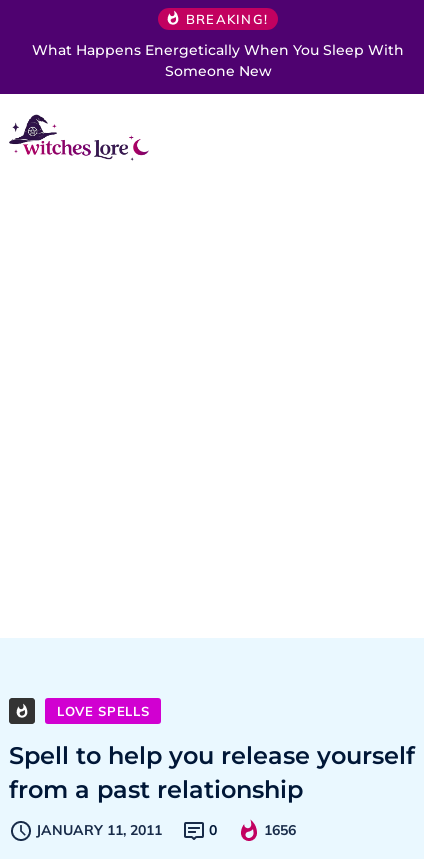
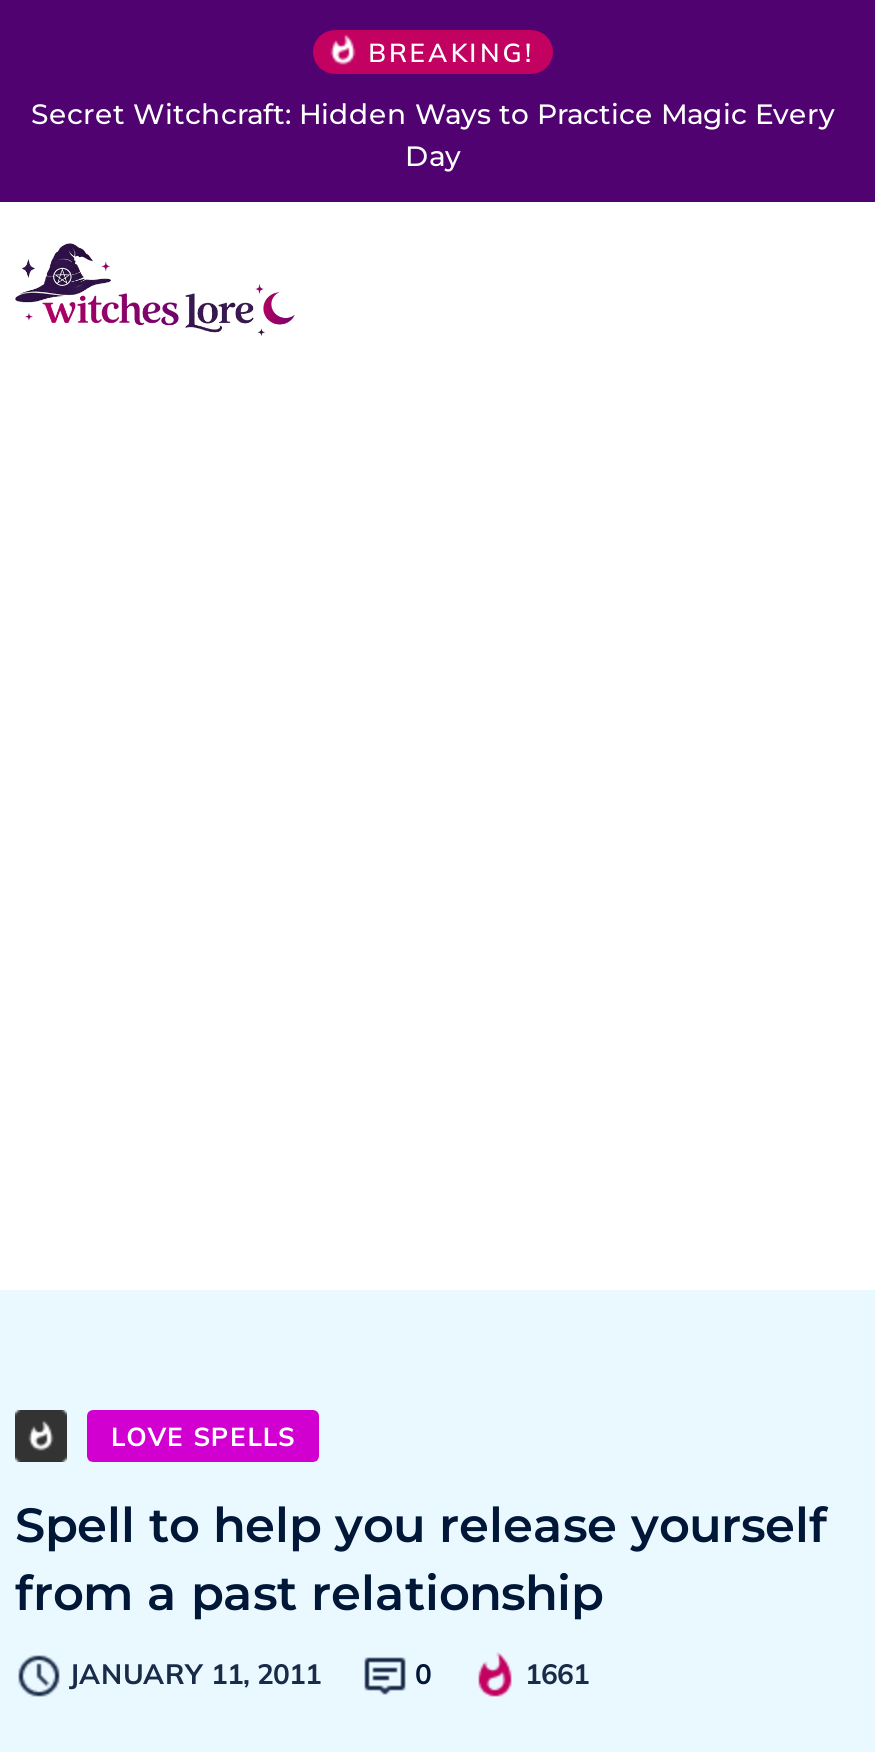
[32,41,404,80] What Happens Energetically When You Sleep With | Someone New -> [31,96,835,174] Secret Witchcraft: Hidden Ways to Practice Magic Every | Day
[264,821,296,839] 1656 -> [525,1657,589,1693] 1661

